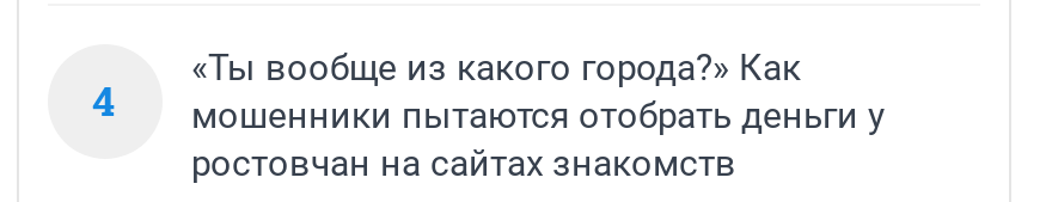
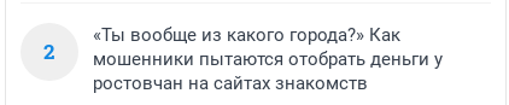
[92,73,885,138] 4 мошенники пытаются отобрать деньги у -> [43,38,443,70] 2 мошенники пытаются отобрать деньги у

